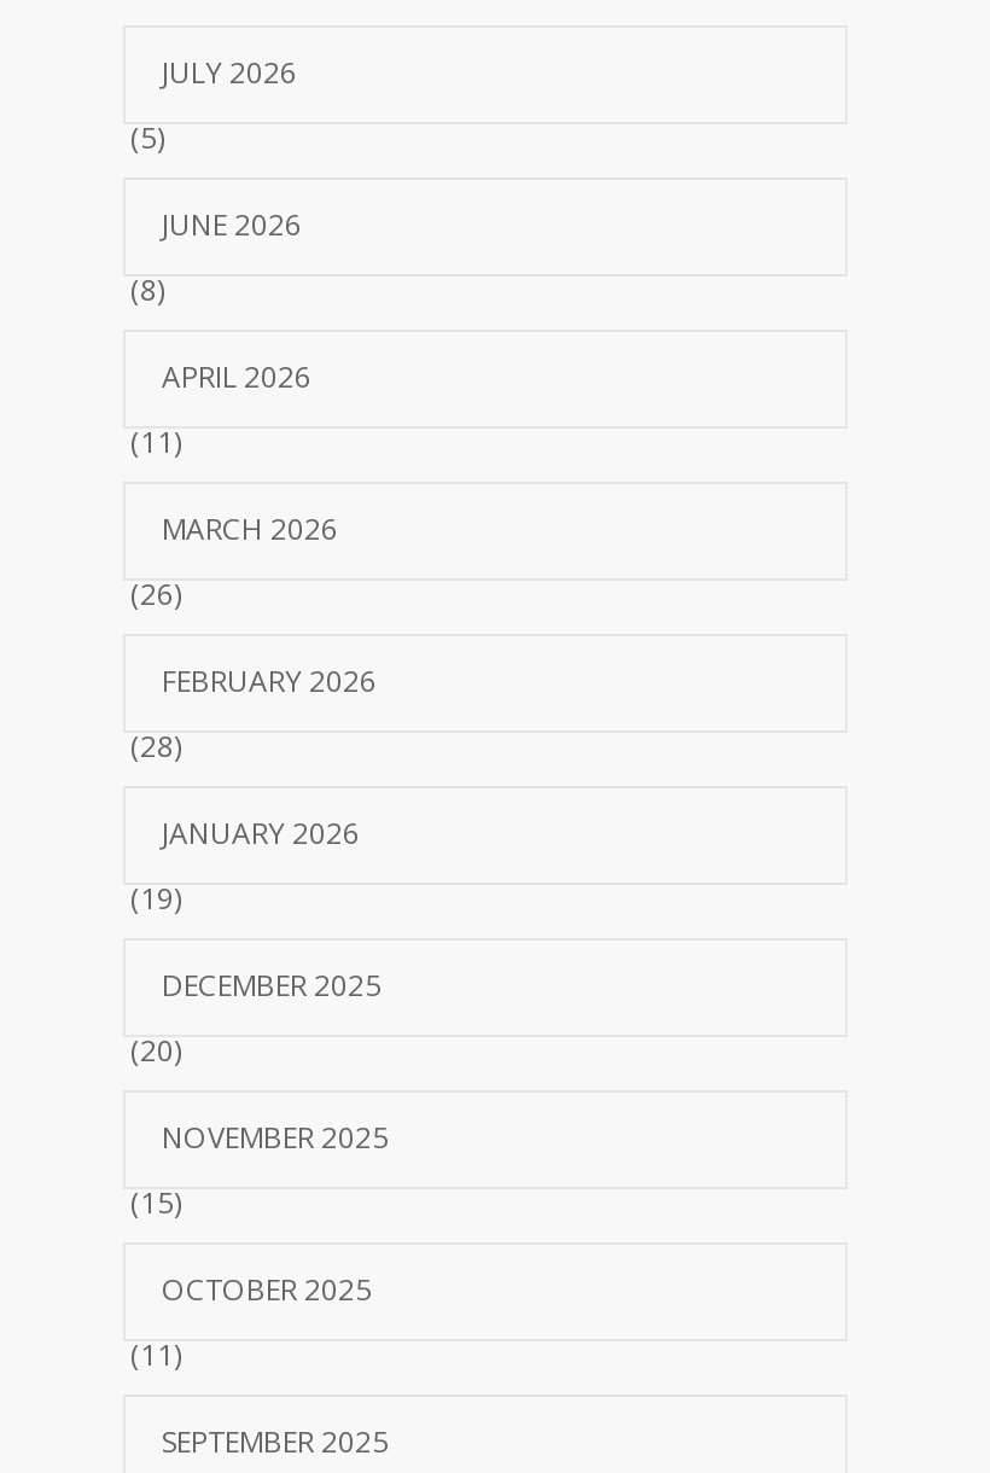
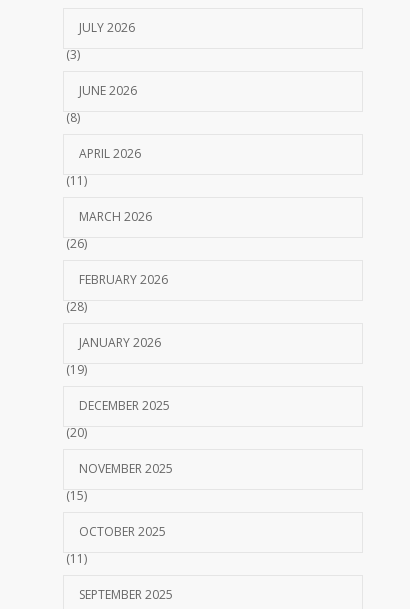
[123,118,164,159] (5) -> [63,46,80,63] (3)

